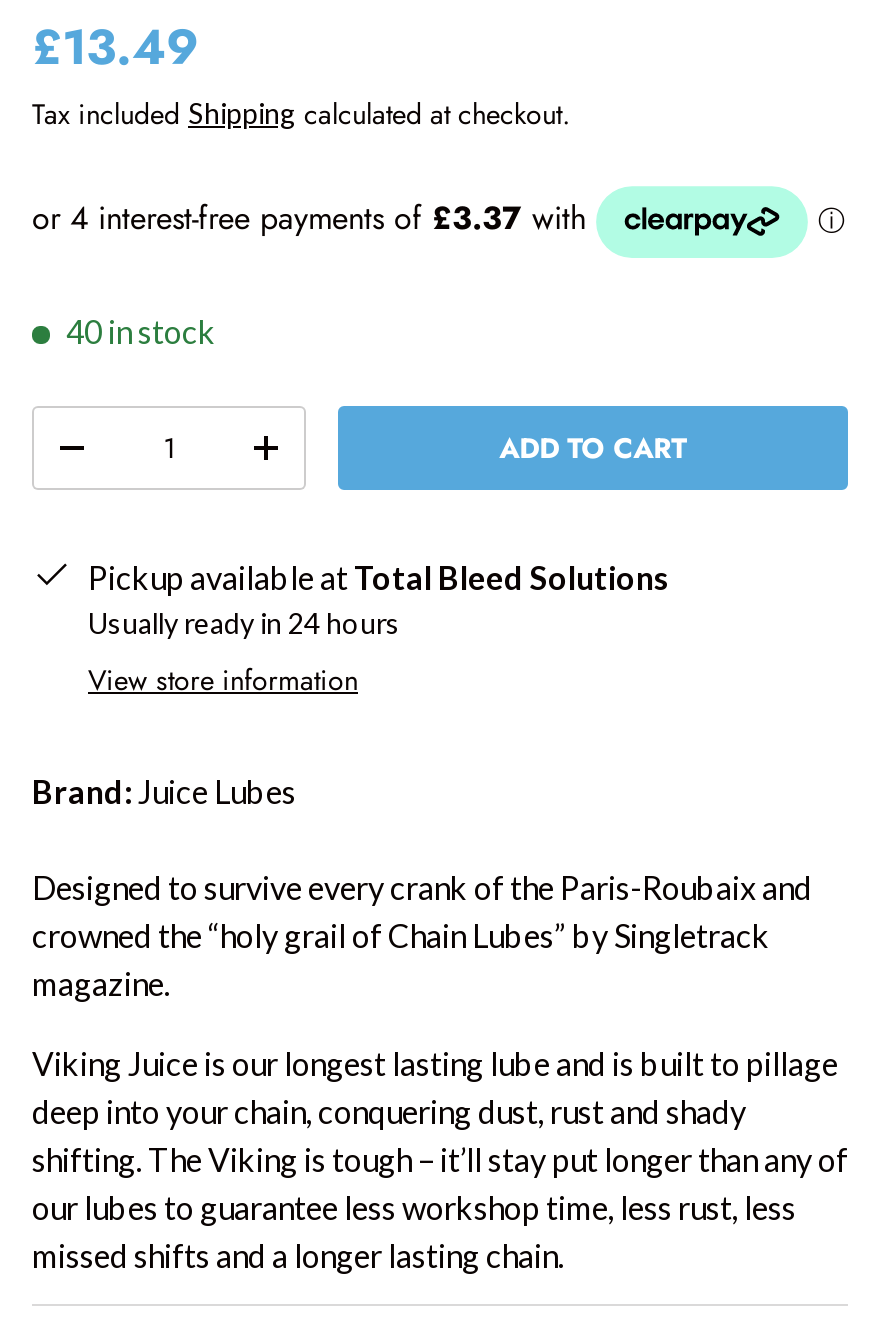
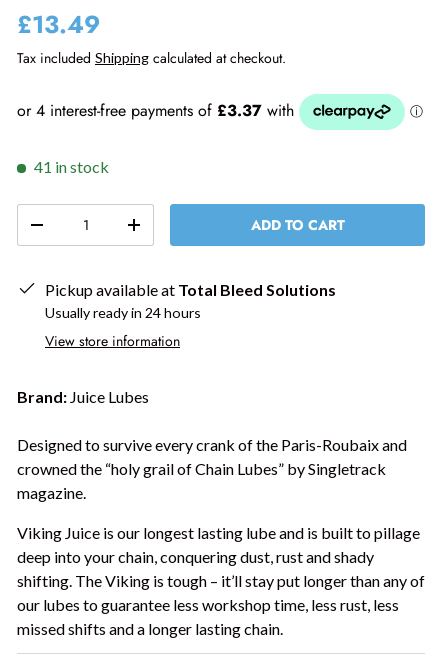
[66,313,216,351] 40 in stock -> [34,157,109,176] 41 in stock

